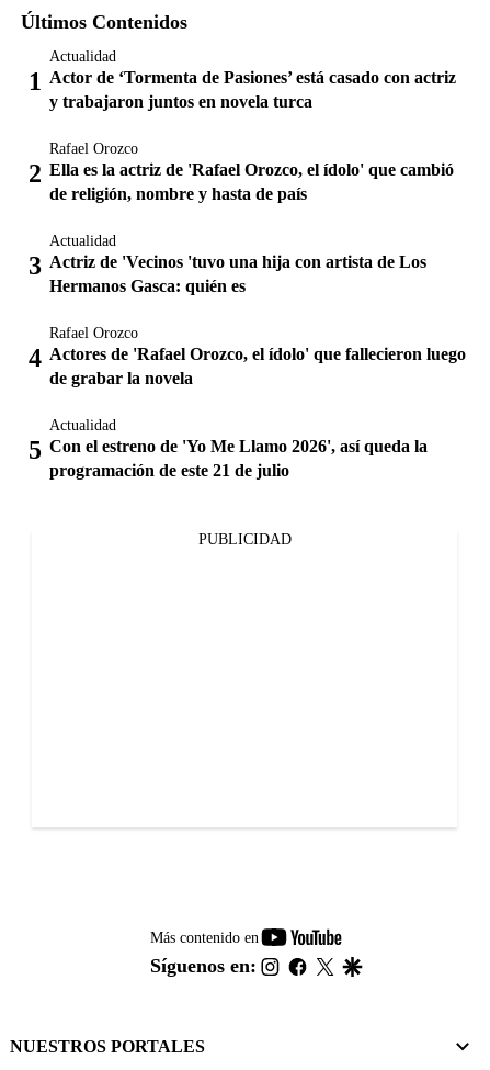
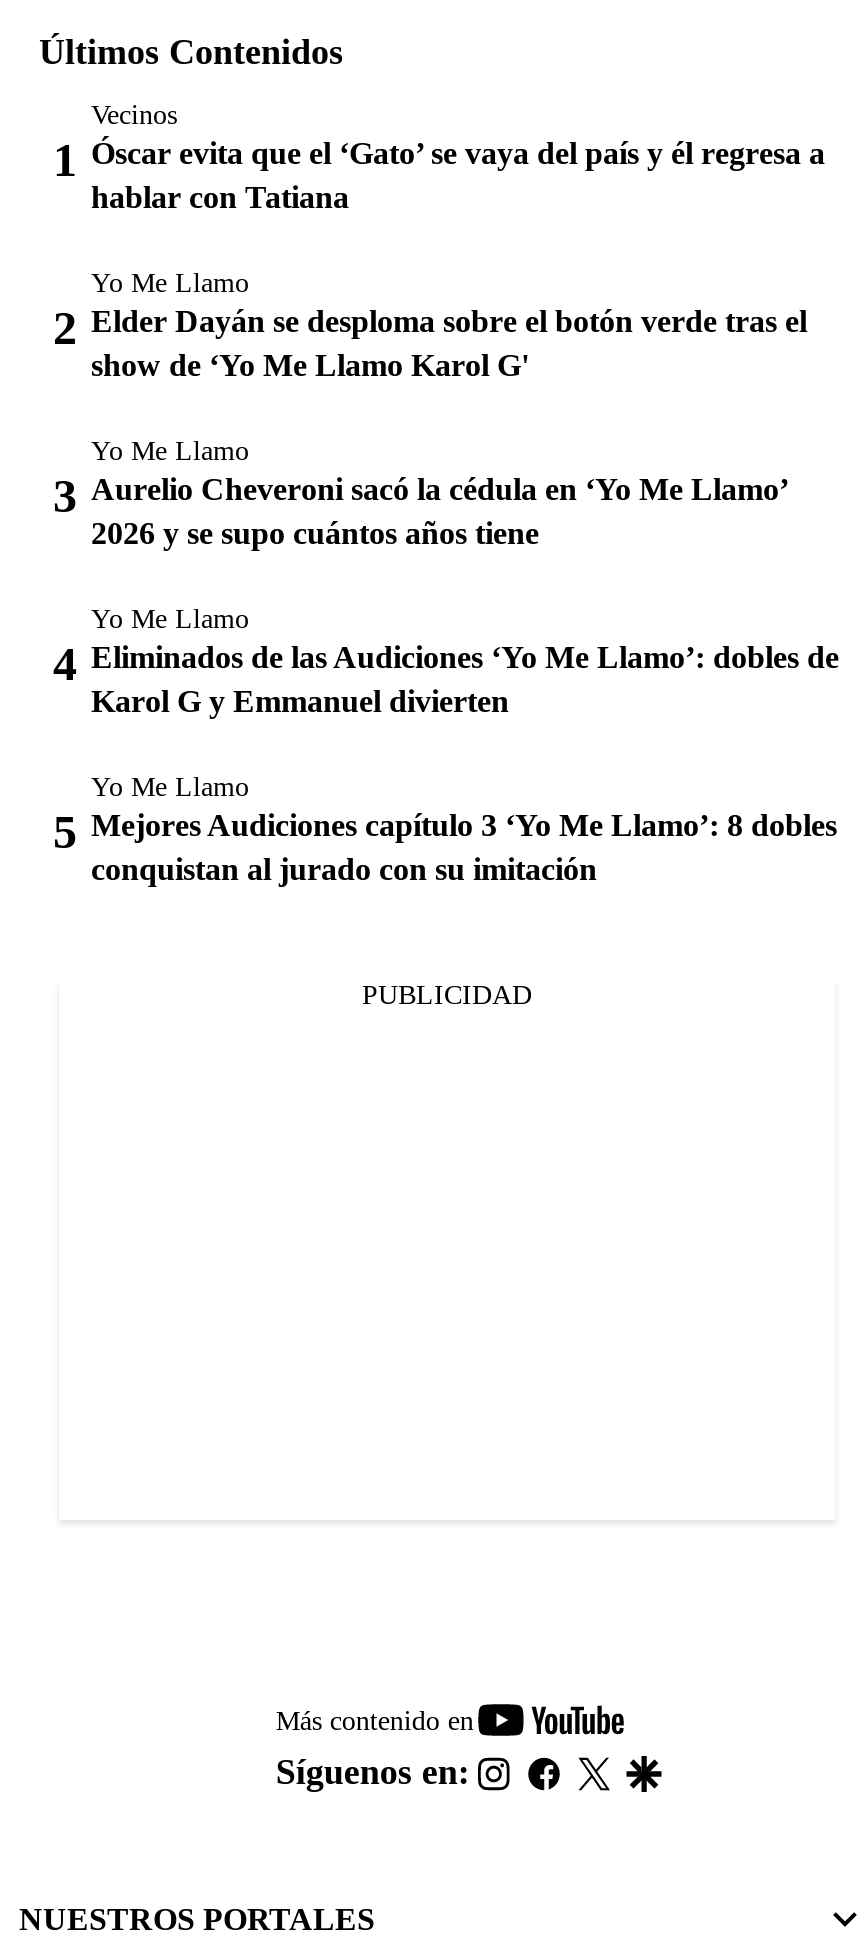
[49,48,456,110] Actualidad | Actor de ‘Tormenta de Pasiones’ está casado con actriz | y trabajaron juntos en novela turca -> [91,99,825,213] Vecinos | Óscar evita que el ‘Gato’ se vaya del país y él regresa a | hablar con Tatiana
[49,140,454,202] Rafael Orozco | Ella es la actriz de 'Rafael Orozco, el ídolo' que cambió | de religión, nombre y hasta de país -> [91,267,807,381] Yo Me Llamo | Elder Dayán se desploma sobre el botón verde tras el | show de ‘Yo Me Llamo Karol G'
[49,232,426,295] Actualidad | Actriz de 'Vecinos 'tuvo una hija con artista de Los | Hermanos Gasca: quién es -> [91,435,787,549] Yo Me Llamo | Aurelio Cheveroni sacó la cédula en ‘Yo Me Llamo’ | 2026 y se supo cuántos años tiene
[49,324,466,387] Rafael Orozco | Actores de 'Rafael Orozco, el ídolo' que fallecieron luego | de grabar la novela -> [91,603,839,717] Yo Me Llamo | Eliminados de las Audiciones ‘Yo Me Llamo’: dobles de | Karol G y Emmanuel divierten
[49,416,428,479] Actualidad | Con el estreno de 'Yo Me Llamo 2026', así queda la | programación de este 21 de julio -> [91,771,837,885] Yo Me Llamo | Mejores Audiciones capítulo 3 ‘Yo Me Llamo’: 8 dobles | conquistan al jurado con su imitación

